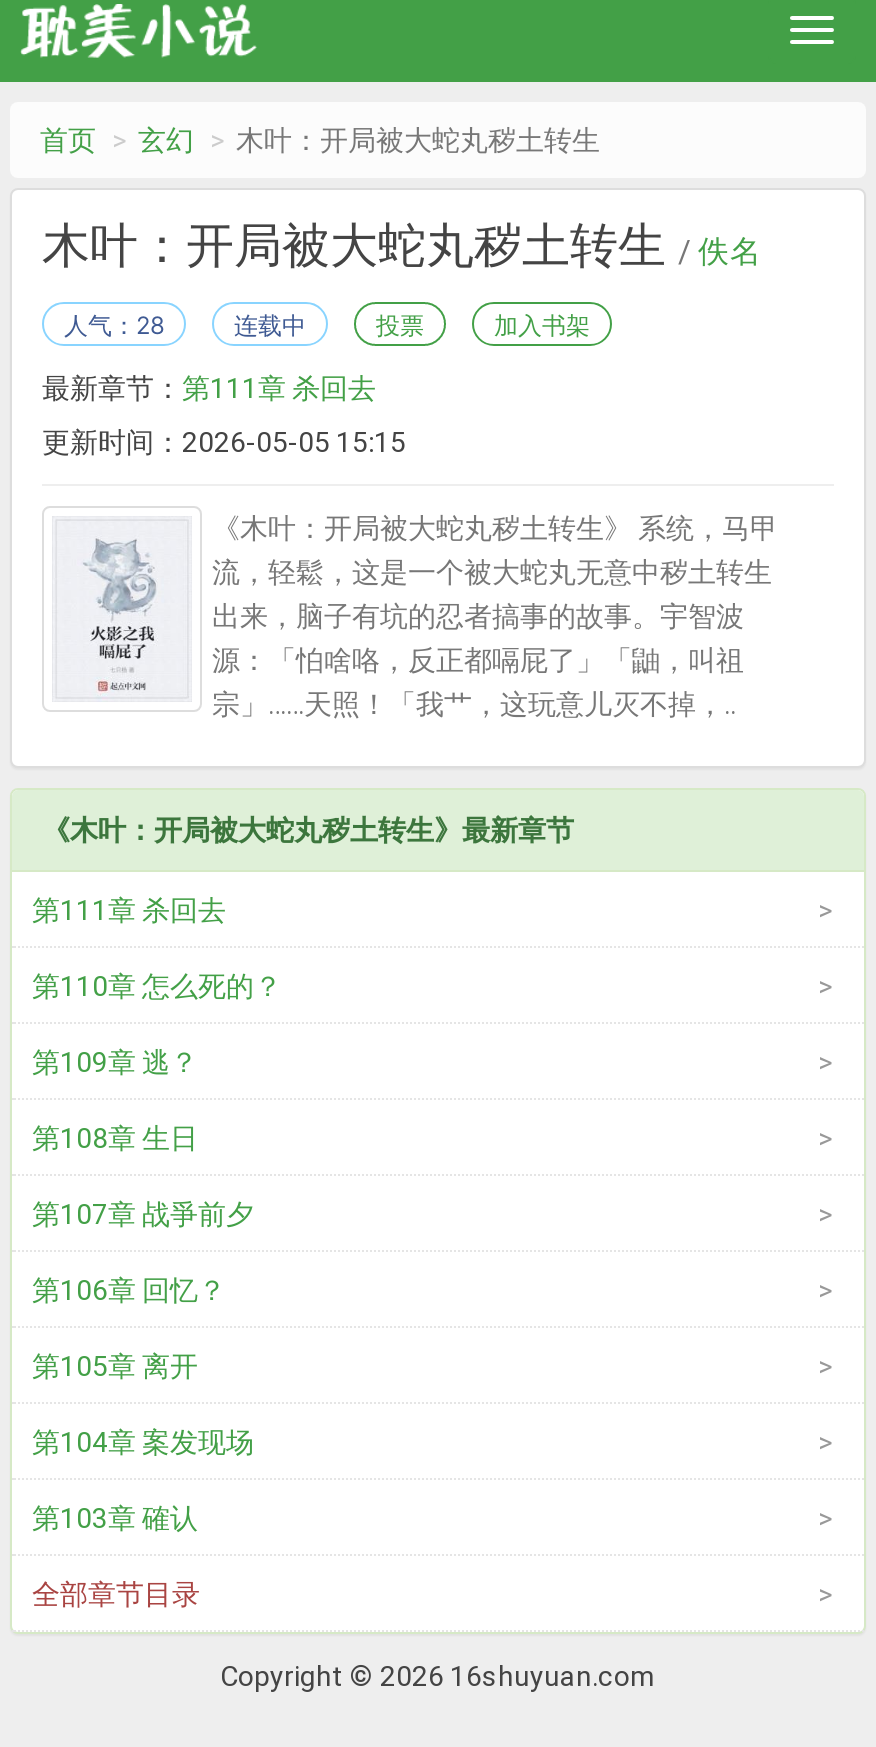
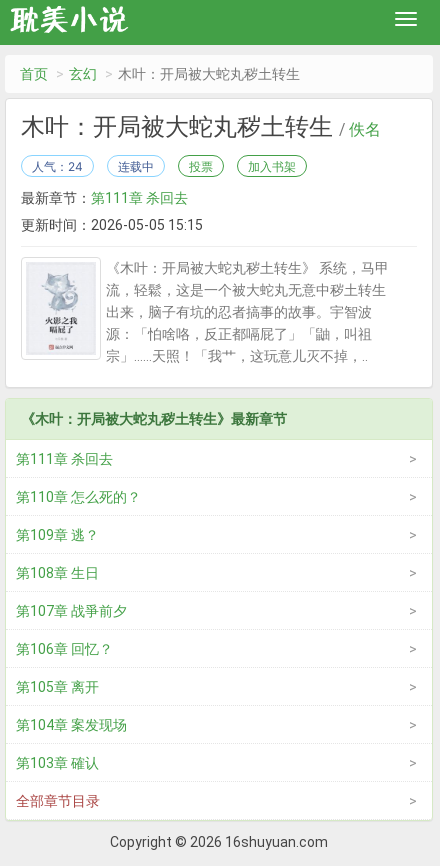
[64,310,164,340] 人气：28 -> [32,159,83,174] 人气：24

